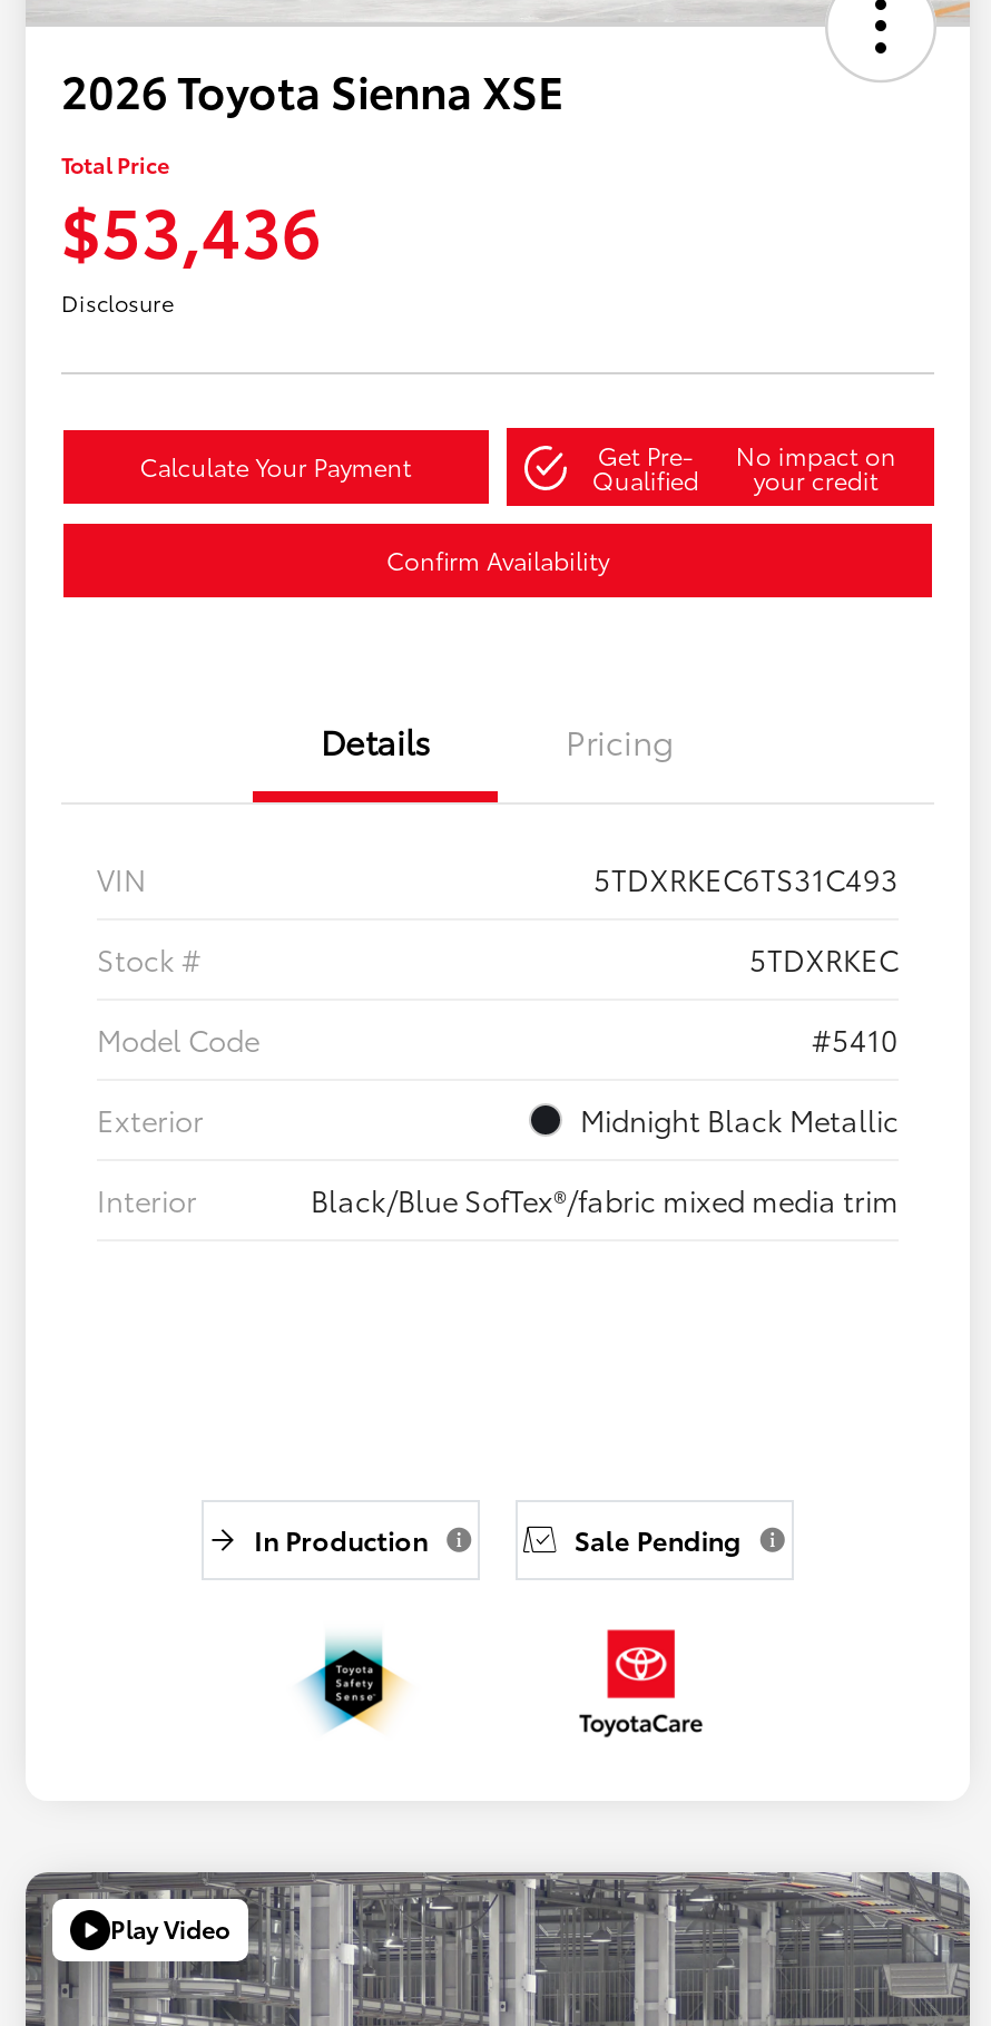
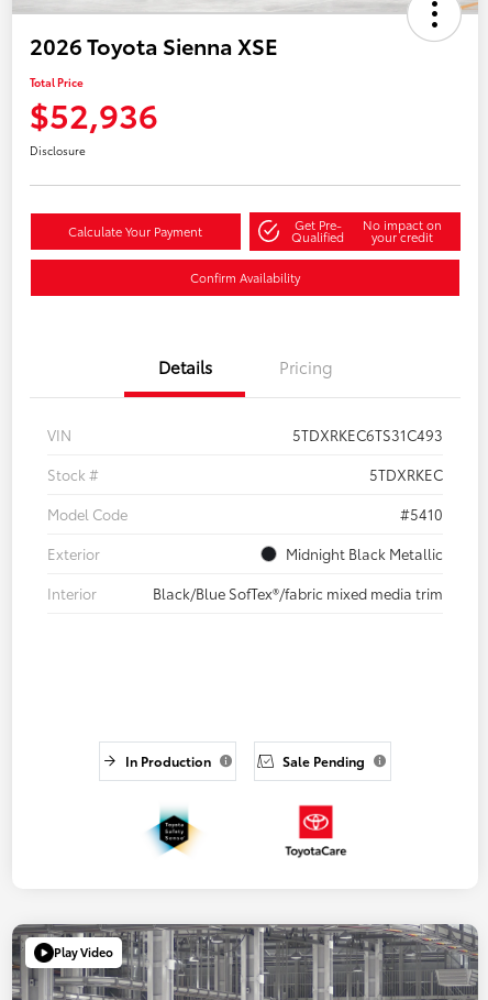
[61,182,322,277] $53,436 -> [30,90,158,137] $52,936

